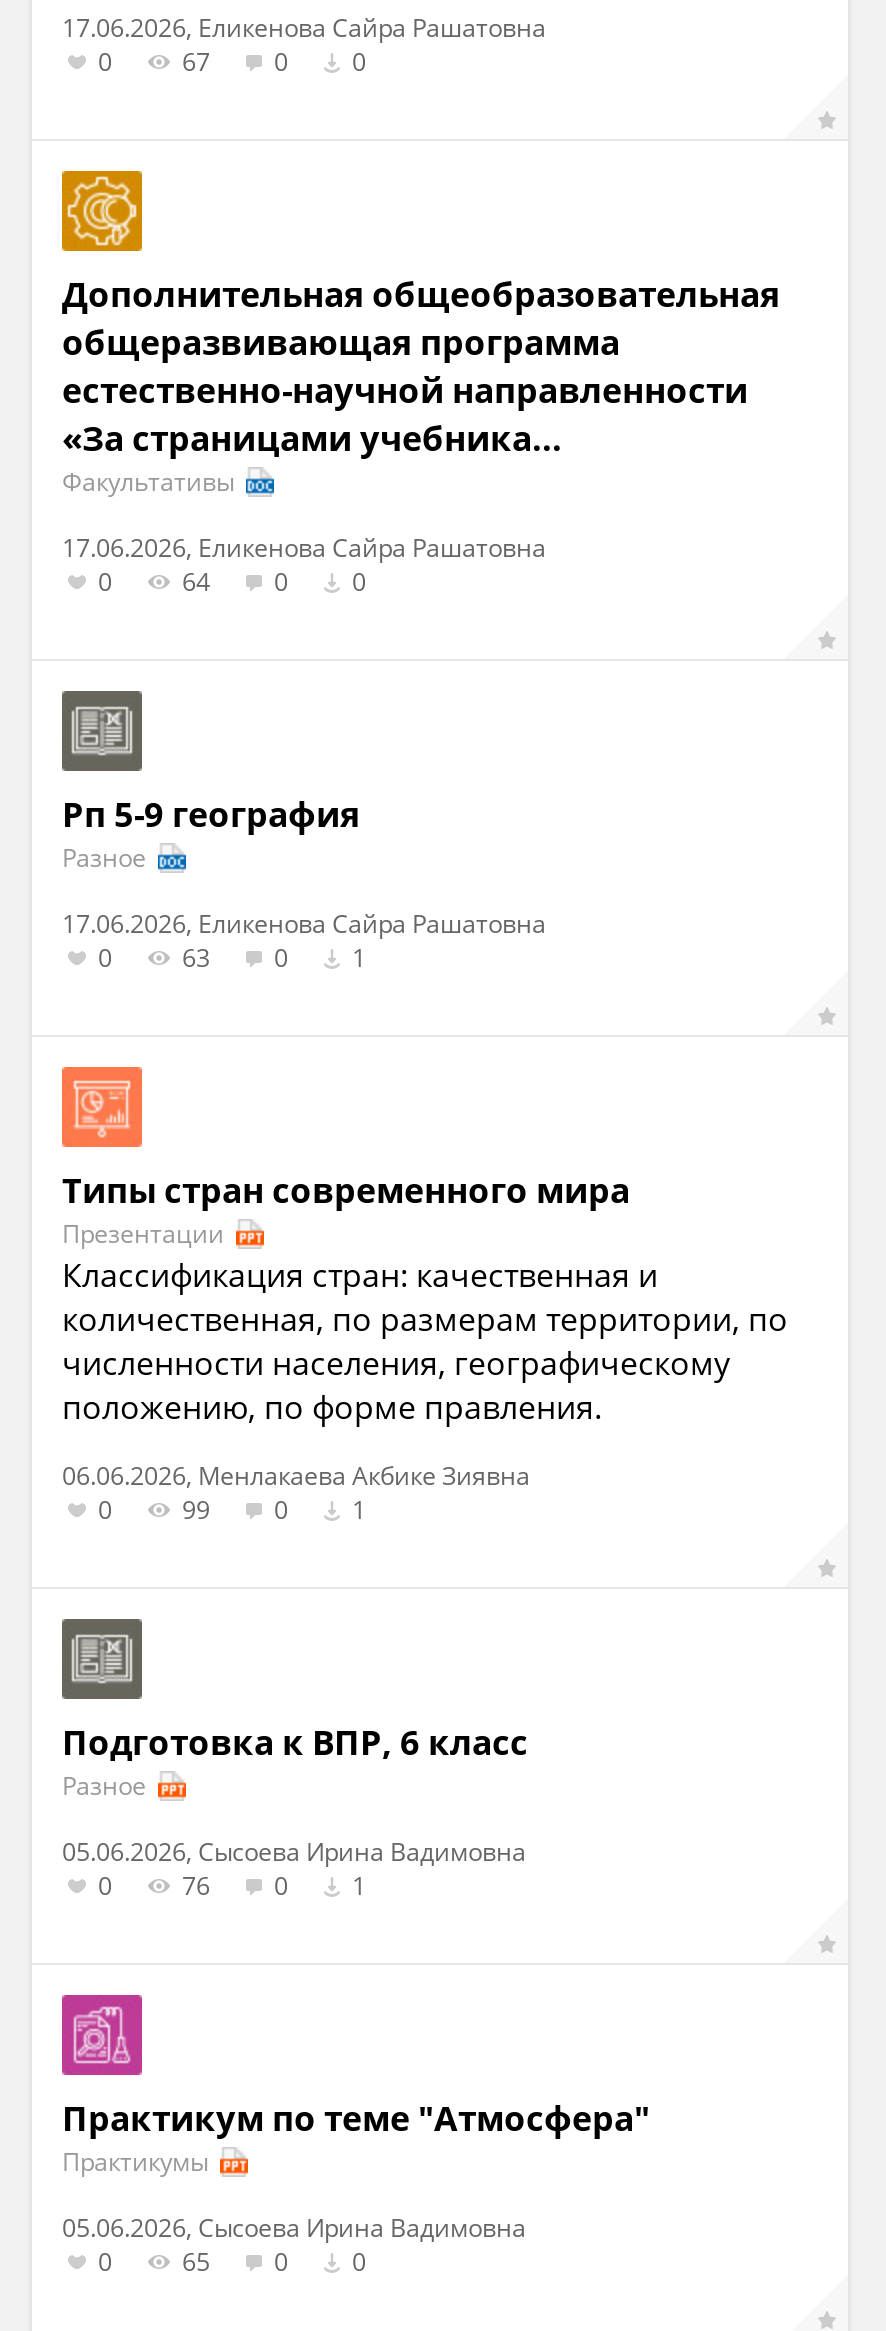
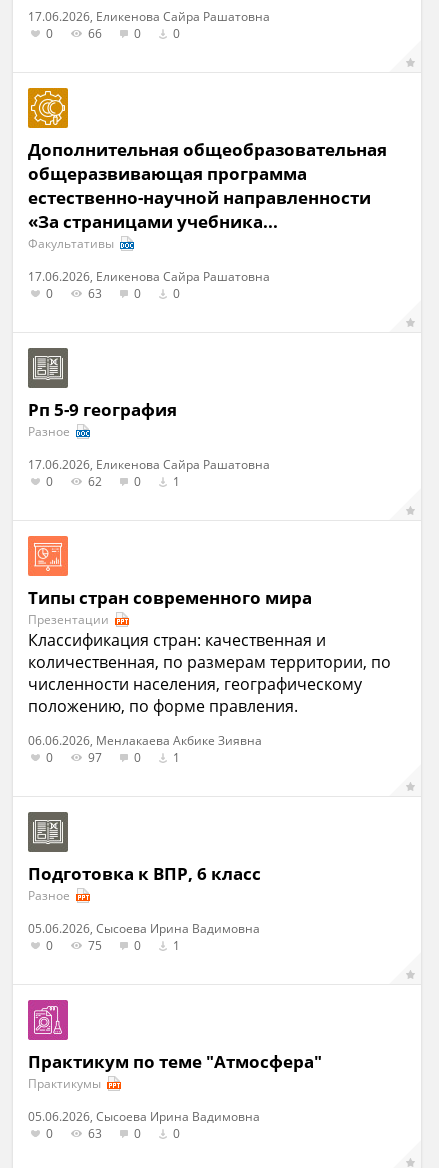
[92,46,366,80] 0 67 0 0 -> [43,25,180,42] 0 66 0 0
[92,566,366,600] 0 64 0 0 -> [43,285,180,302] 0 63 0 0
[92,942,366,976] 0 63 0 1 -> [43,473,180,490] 0 62 0 1
[92,1494,366,1528] 0 99 0 1 -> [43,749,180,766] 0 97 0 1
[92,1870,366,1904] 0 76 0 1 -> [43,937,180,954] 0 75 0 1
[92,2246,366,2280] 0 65 0 0 -> [43,1125,180,1142] 0 63 0 0

